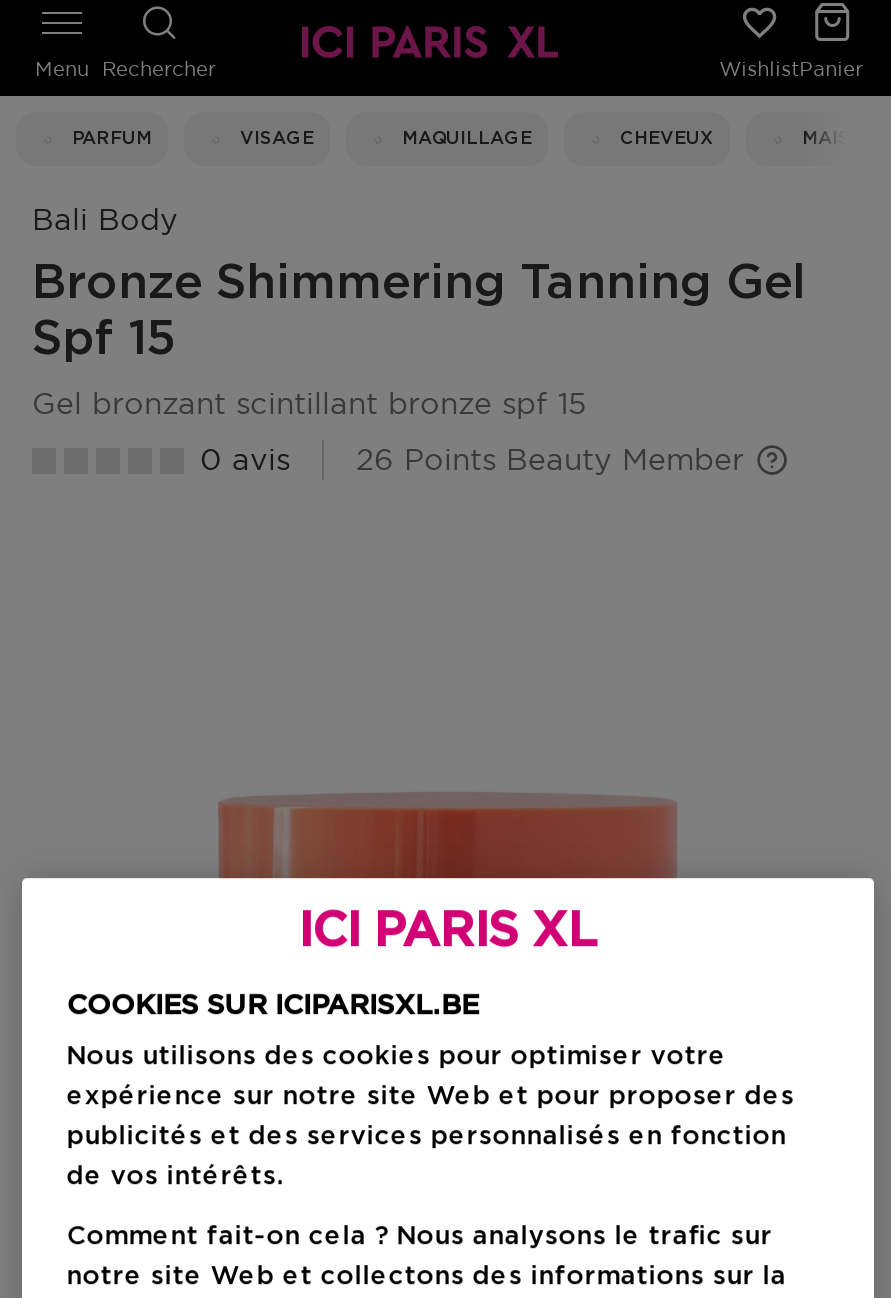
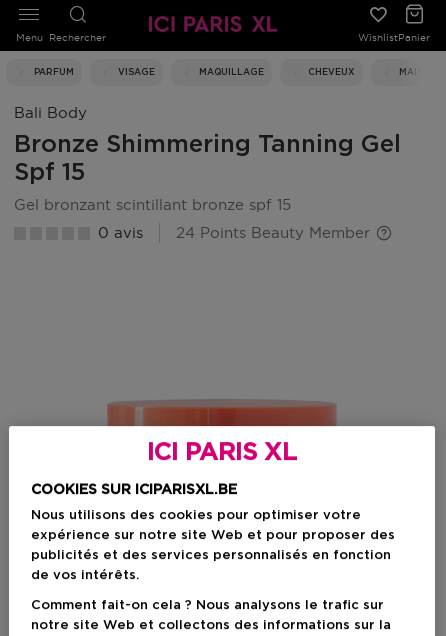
[356,442,744,476] 26 Points Beauty Member -> [176,224,370,241] 24 Points Beauty Member

